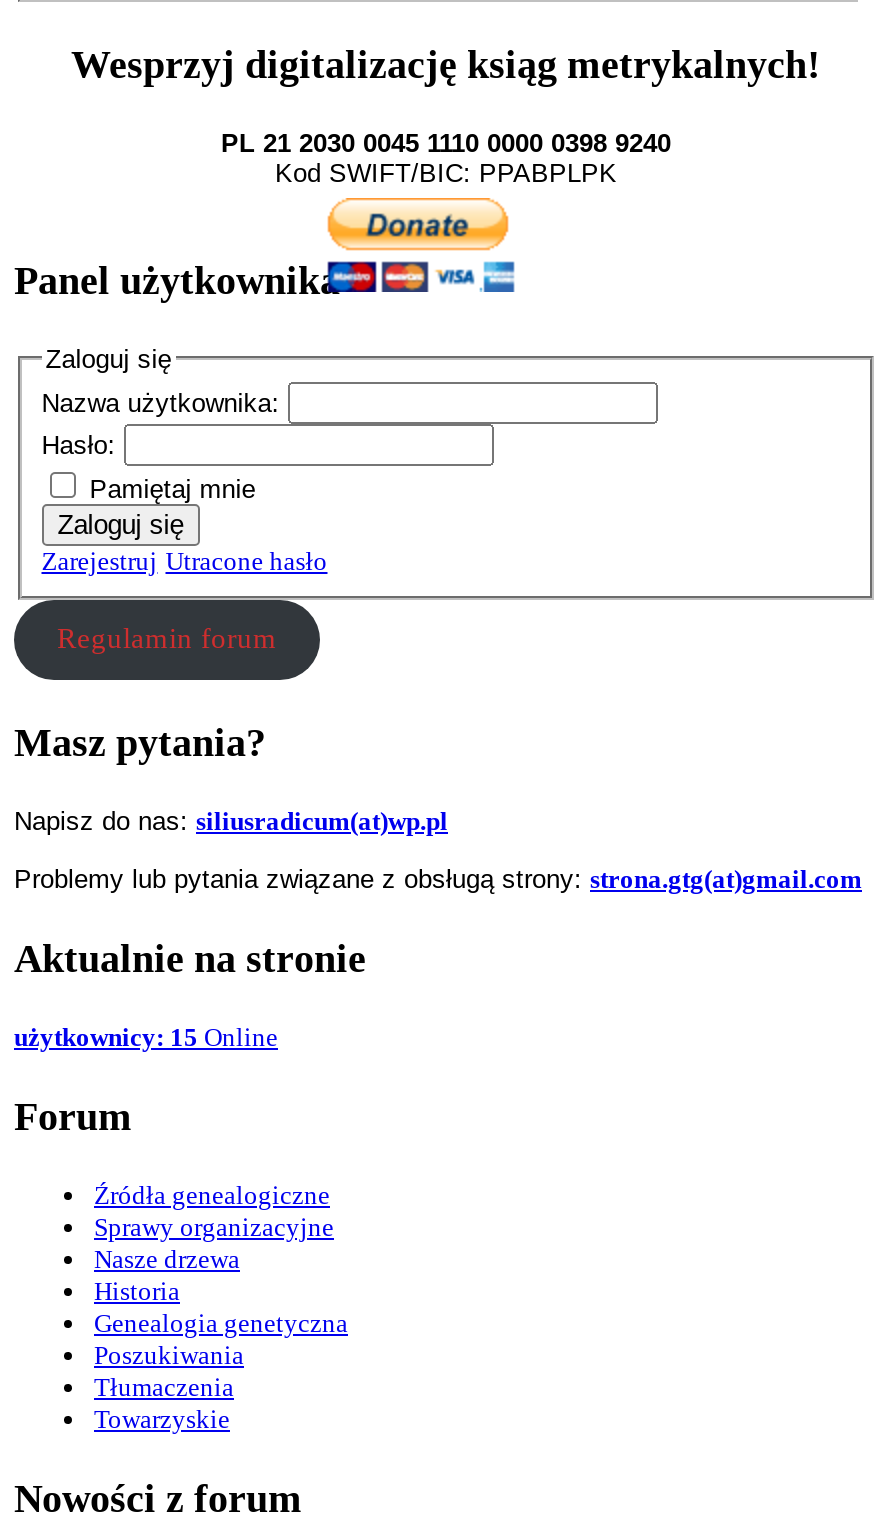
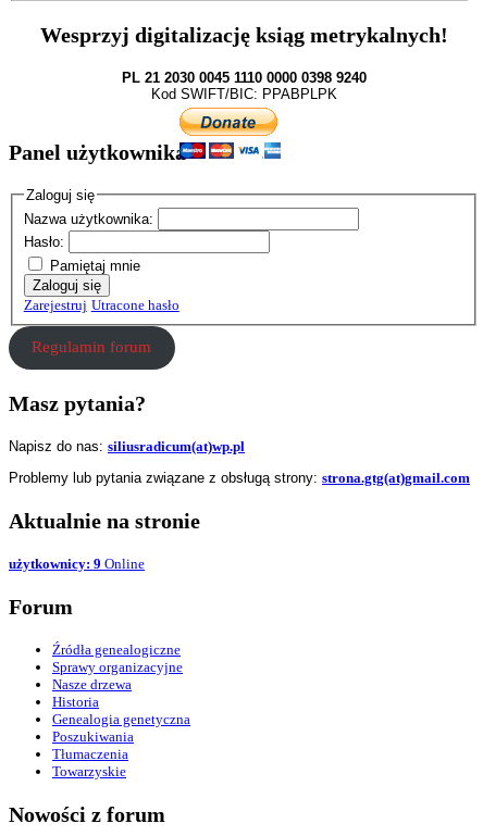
[14,1022,278,1052] użytkownicy: 15 Online -> [9,556,145,572] użytkownicy: 9 Online

